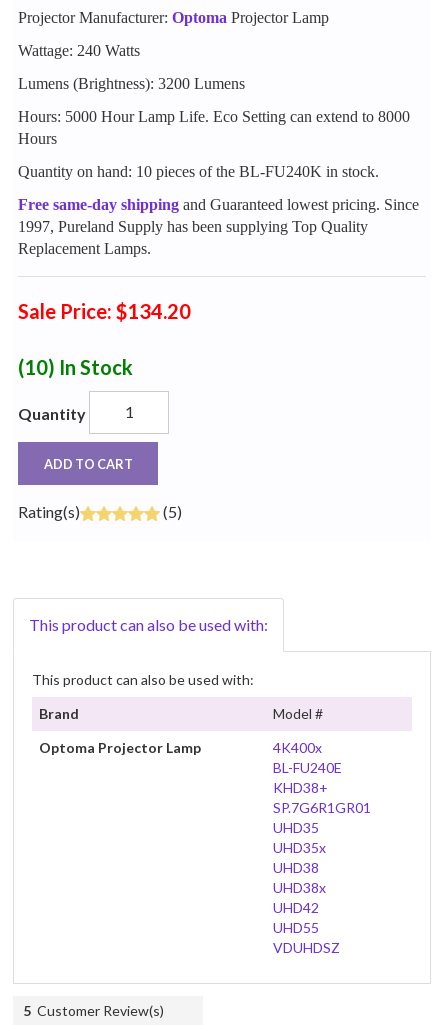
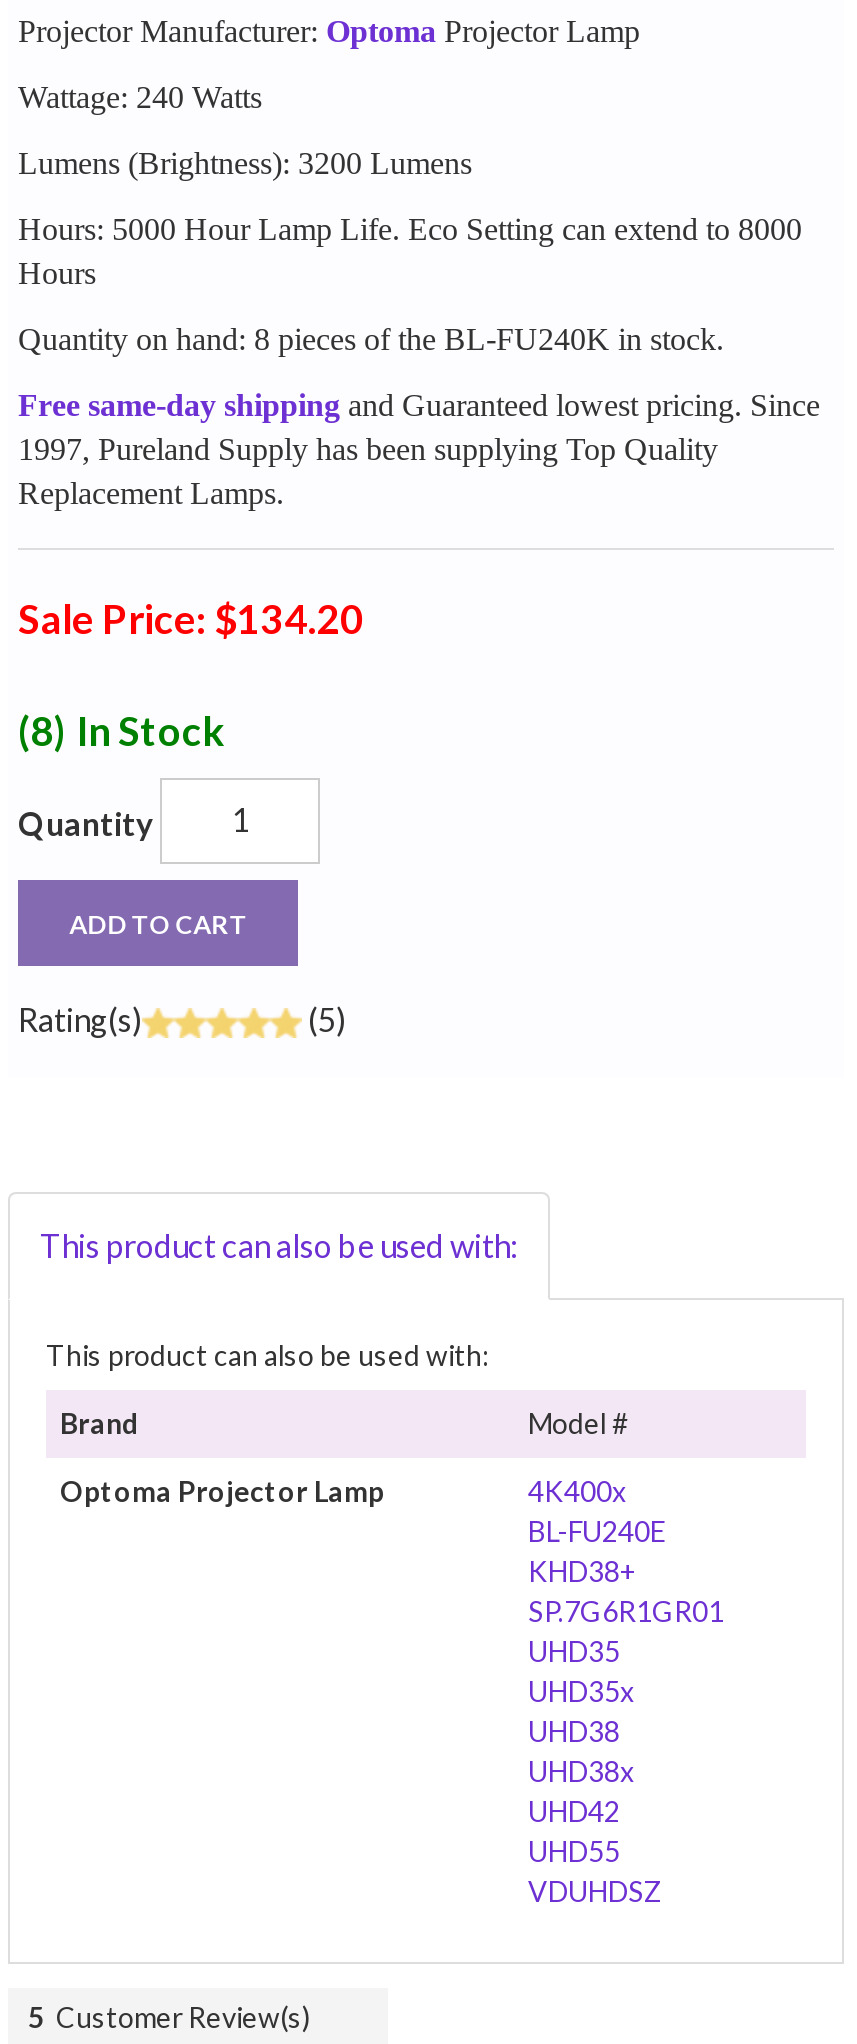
[18,163,379,180] Quantity on hand: 10 pieces of the BL-FU240K in stock. -> [18,321,724,355] Quantity on hand: 8 pieces of the BL-FU240K in stock.
[18,355,133,379] (10) In Stock -> [18,705,224,753] (8) In Stock

